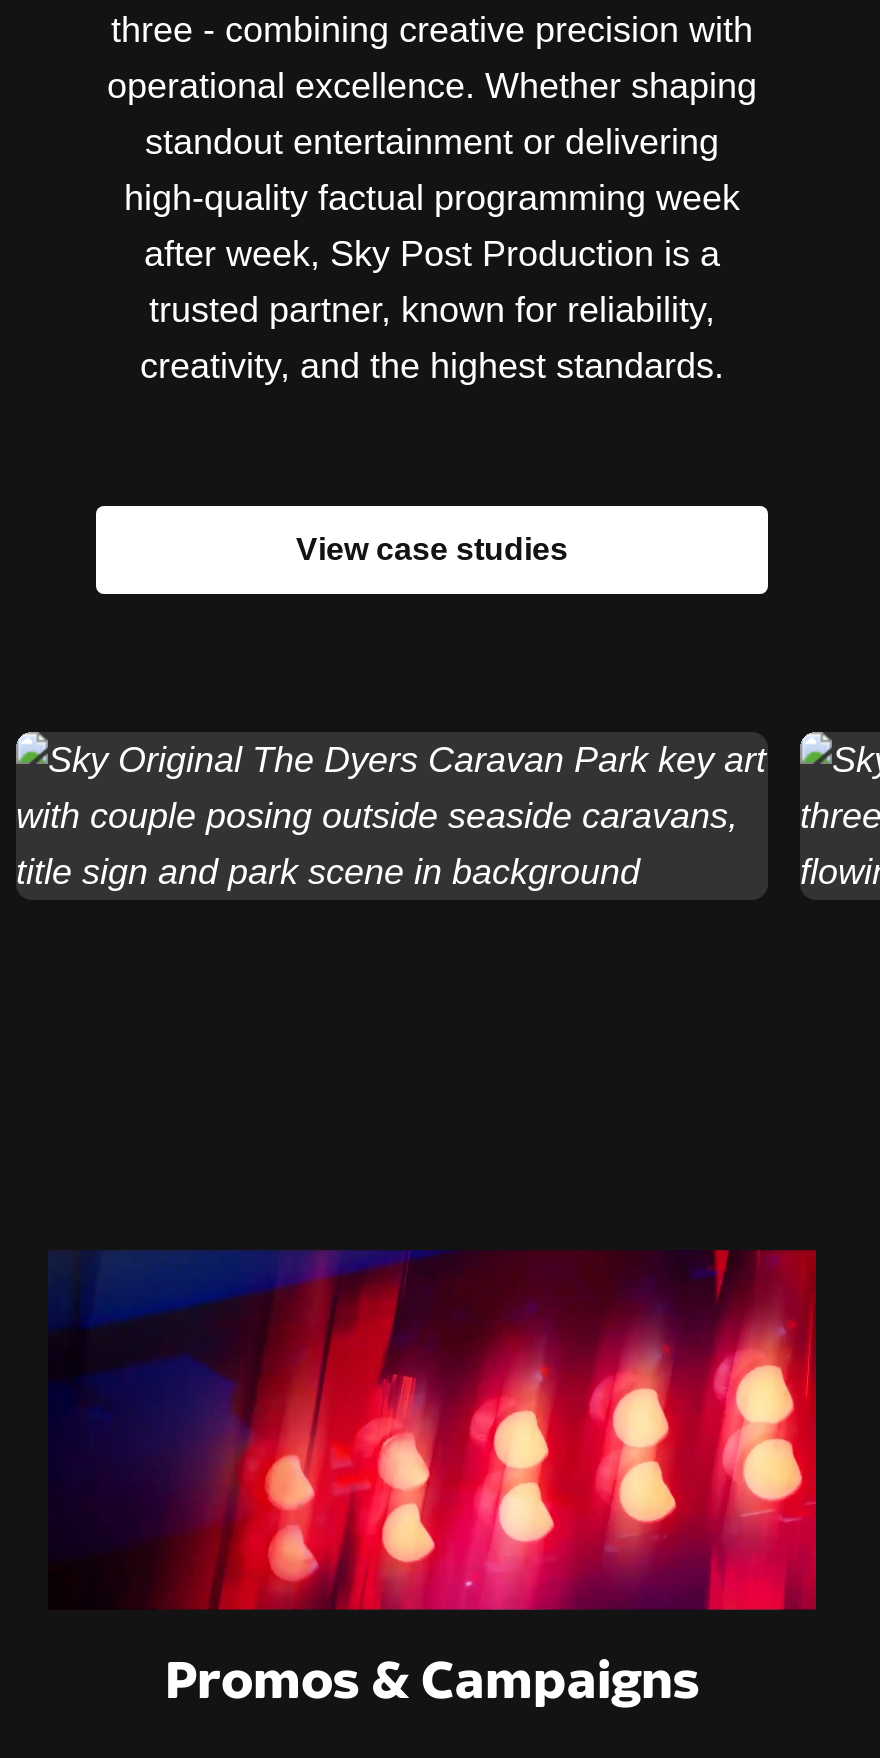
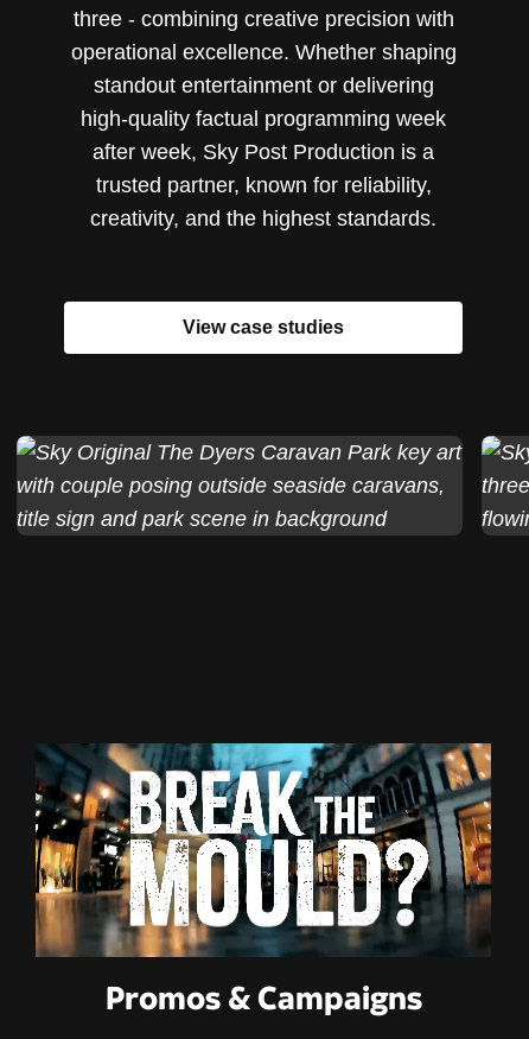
[48,1248,818,1612] [image] -> [34,742,492,958] [image]

